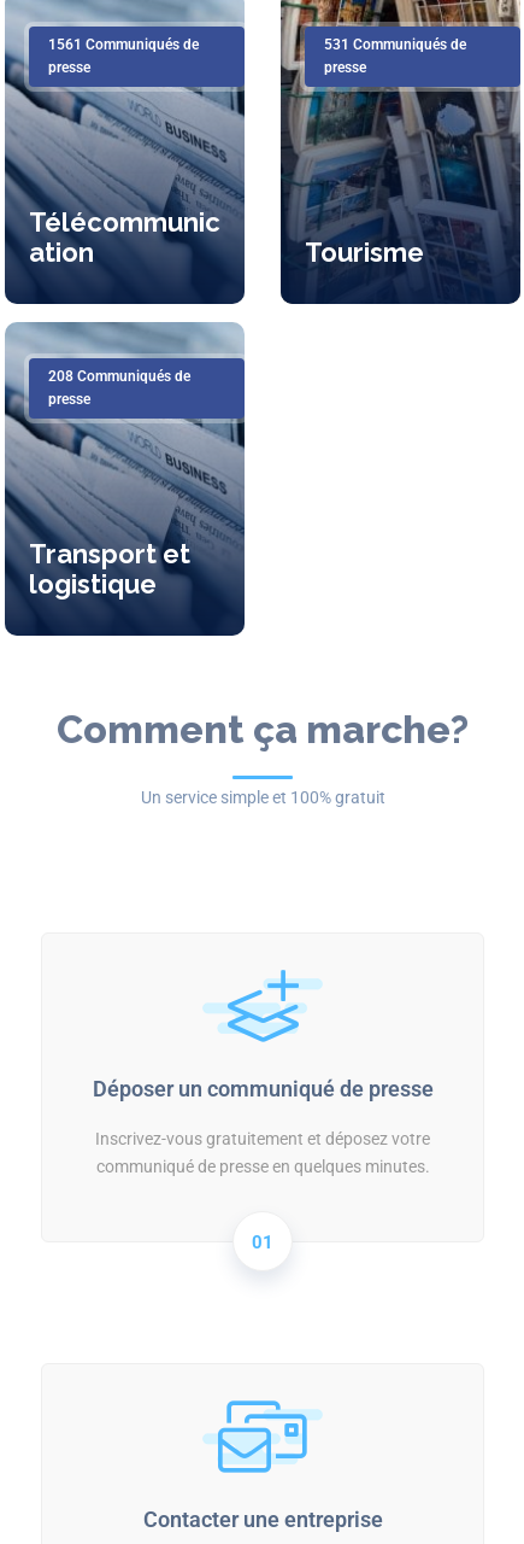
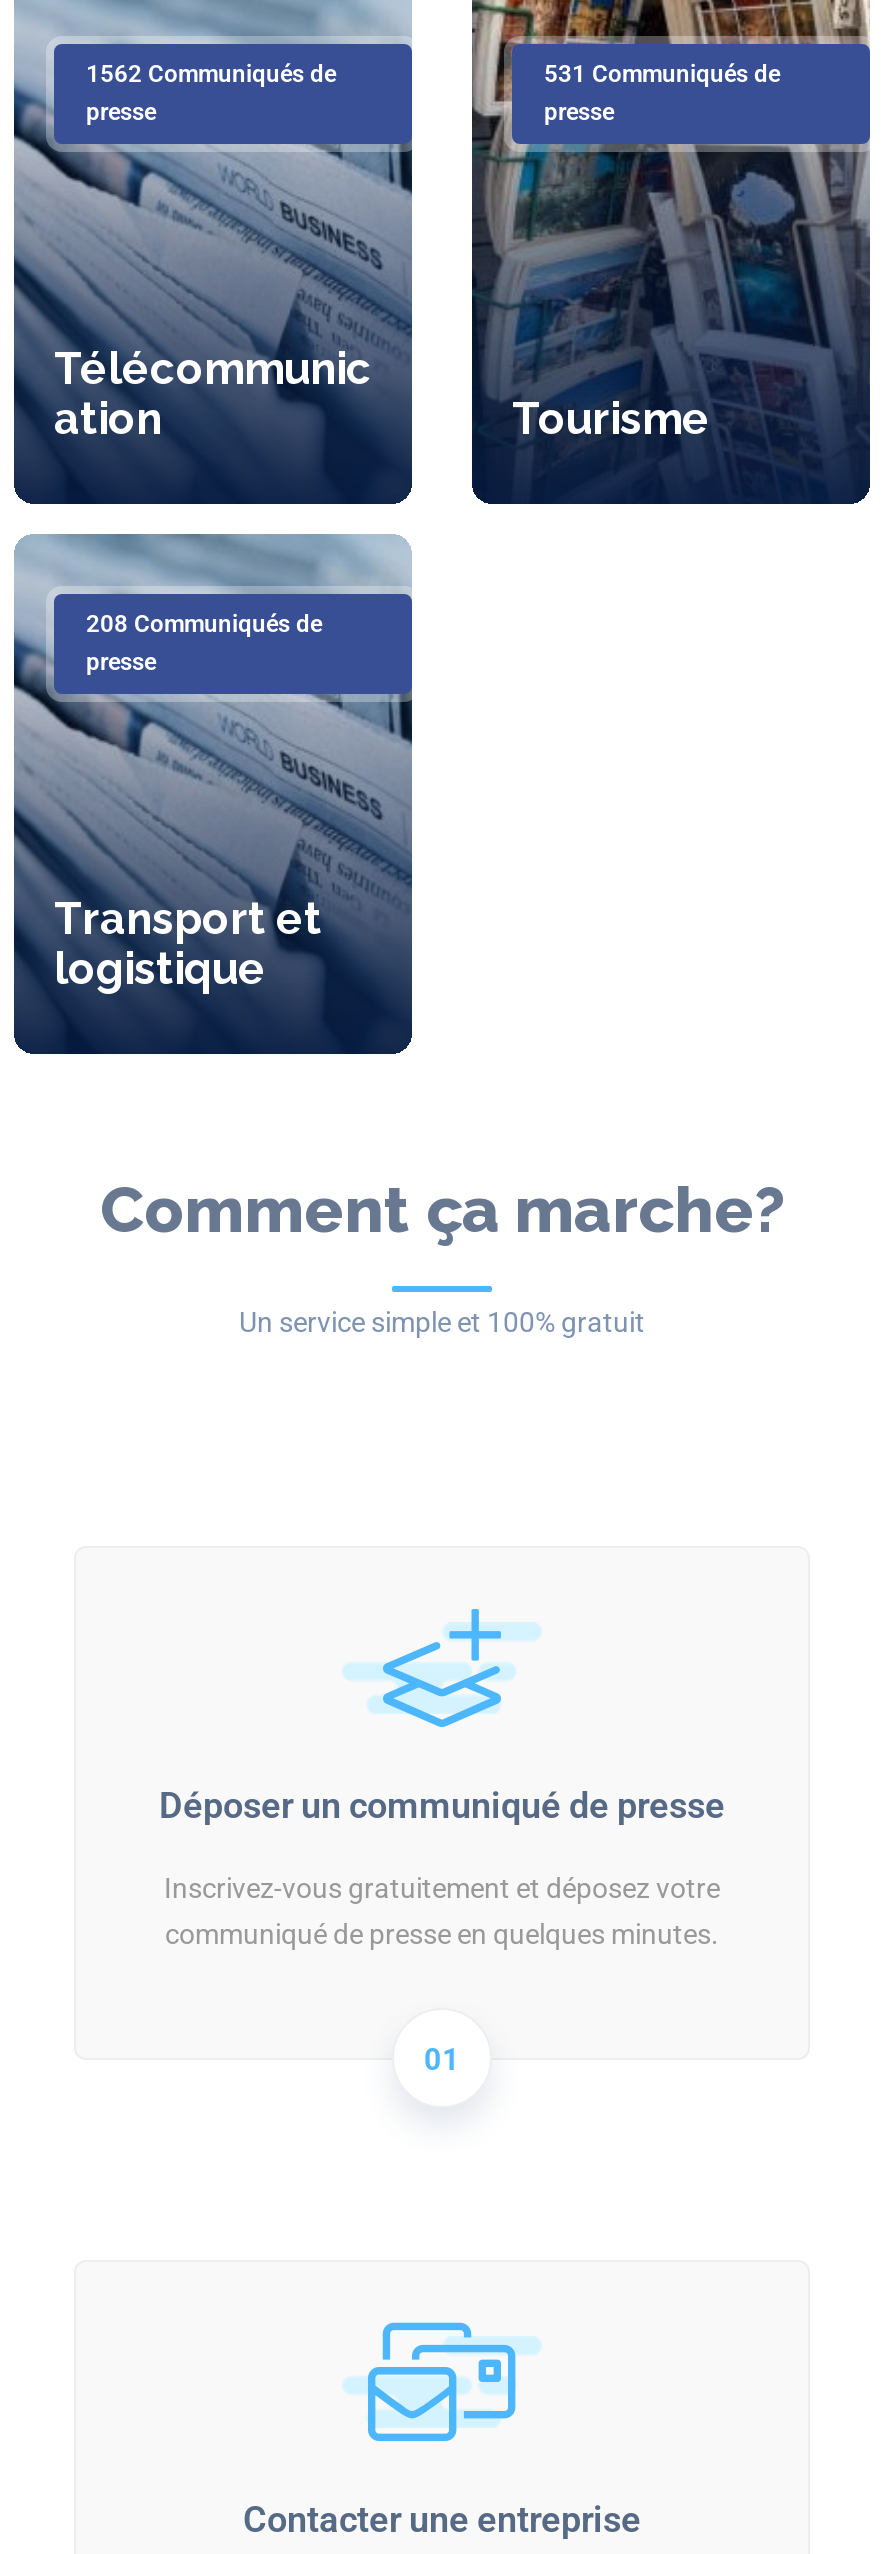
[48,36,199,53] 1561 Communiqués de -> [86,60,336,88] 1562 Communiqués de

